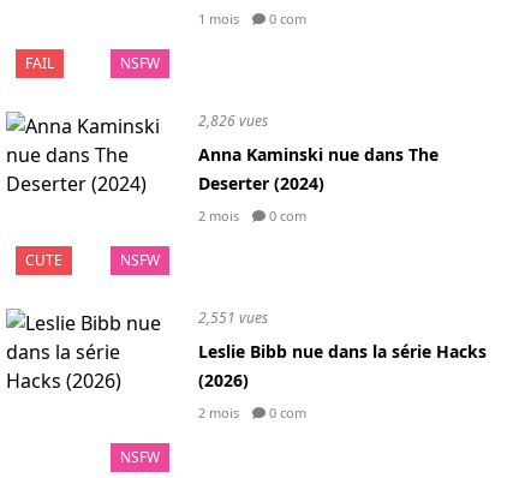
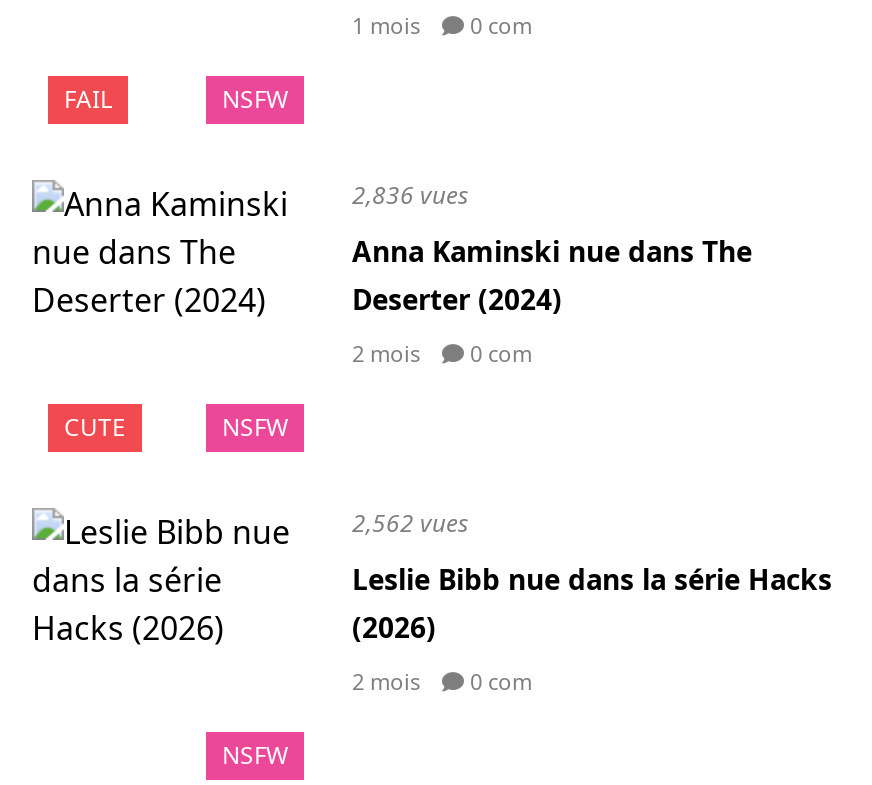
[198,110,268,131] 2,826 vues -> [352,178,468,212] 2,836 vues
[198,307,268,328] 2,551 vues -> [352,506,468,540] 2,562 vues

